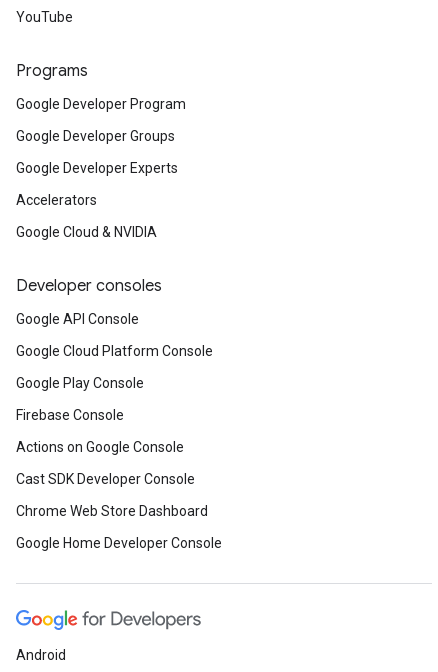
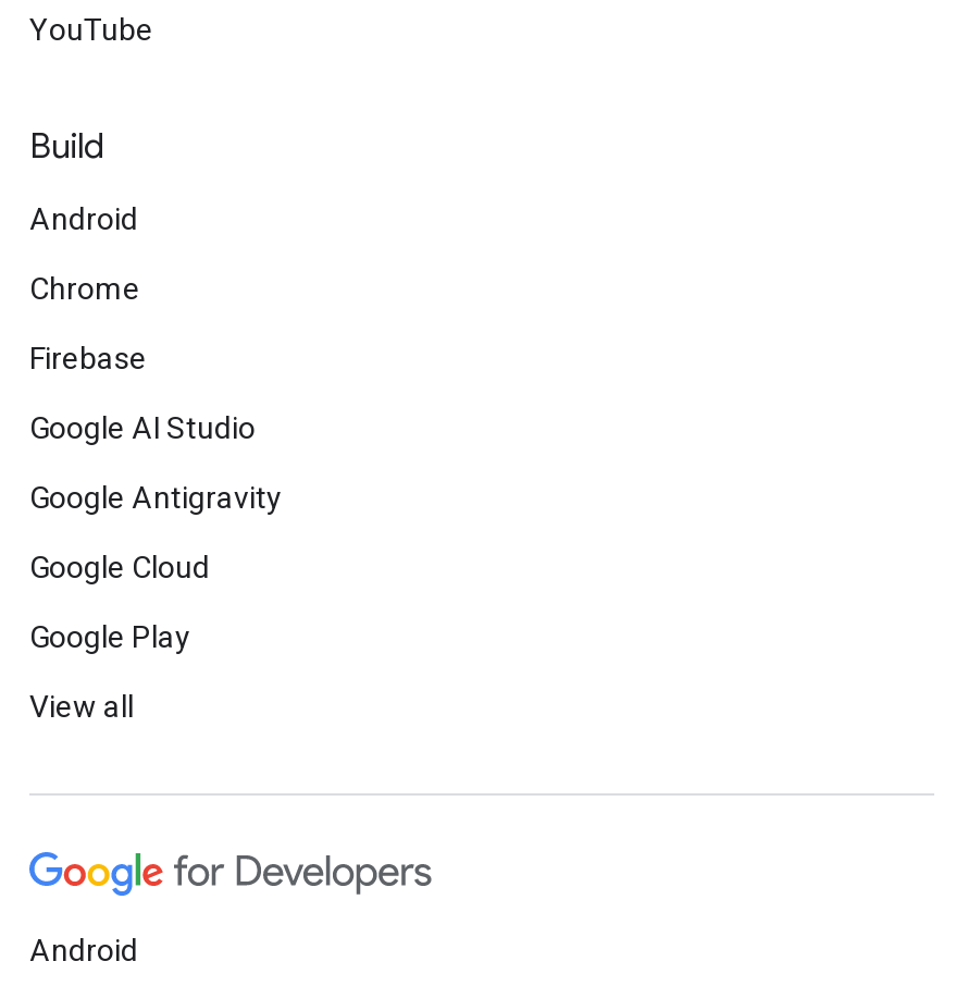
[16,61,222,551] Programs | Google Developer Program | Google Developer Groups | Google Developer Experts | Accelerators | Google Cloud & NVIDIA | Developer consoles | Google API Console | Google Cloud Platform Console | Google Play Console | Firebase Console | Actions on Google Console | Cast SDK Developer Console | Chrome Web Store Dashboard | Google Home Developer Console -> [29,125,282,724] Build | Android | Chrome | Firebase | Google AI Studio | Google Antigravity | Google Cloud | Google Play | View all

